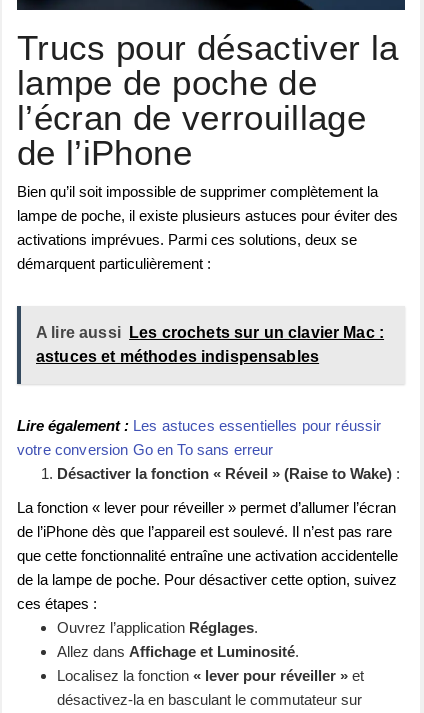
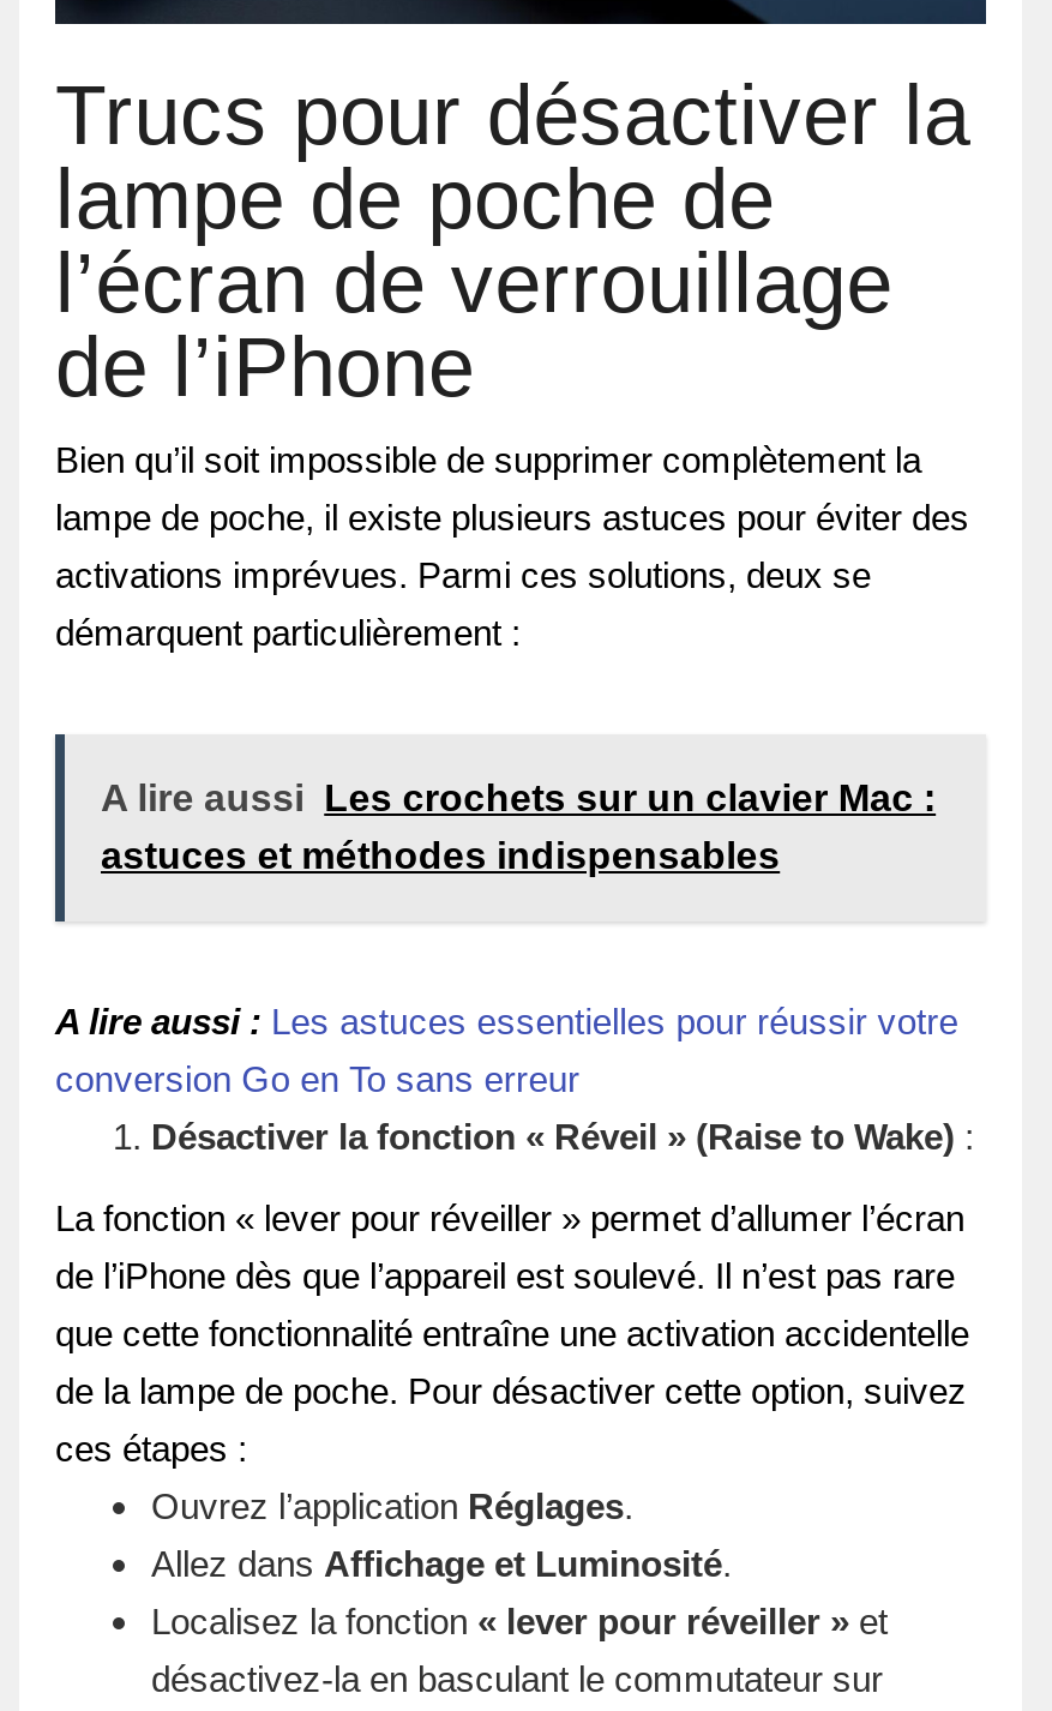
[17,417,382,458] Lire également : Les astuces essentielles pour réussir | votre conversion Go en To sans erreur -> [55,1002,958,1100] A lire aussi : Les astuces essentielles pour réussir votre | conversion Go en To sans erreur

